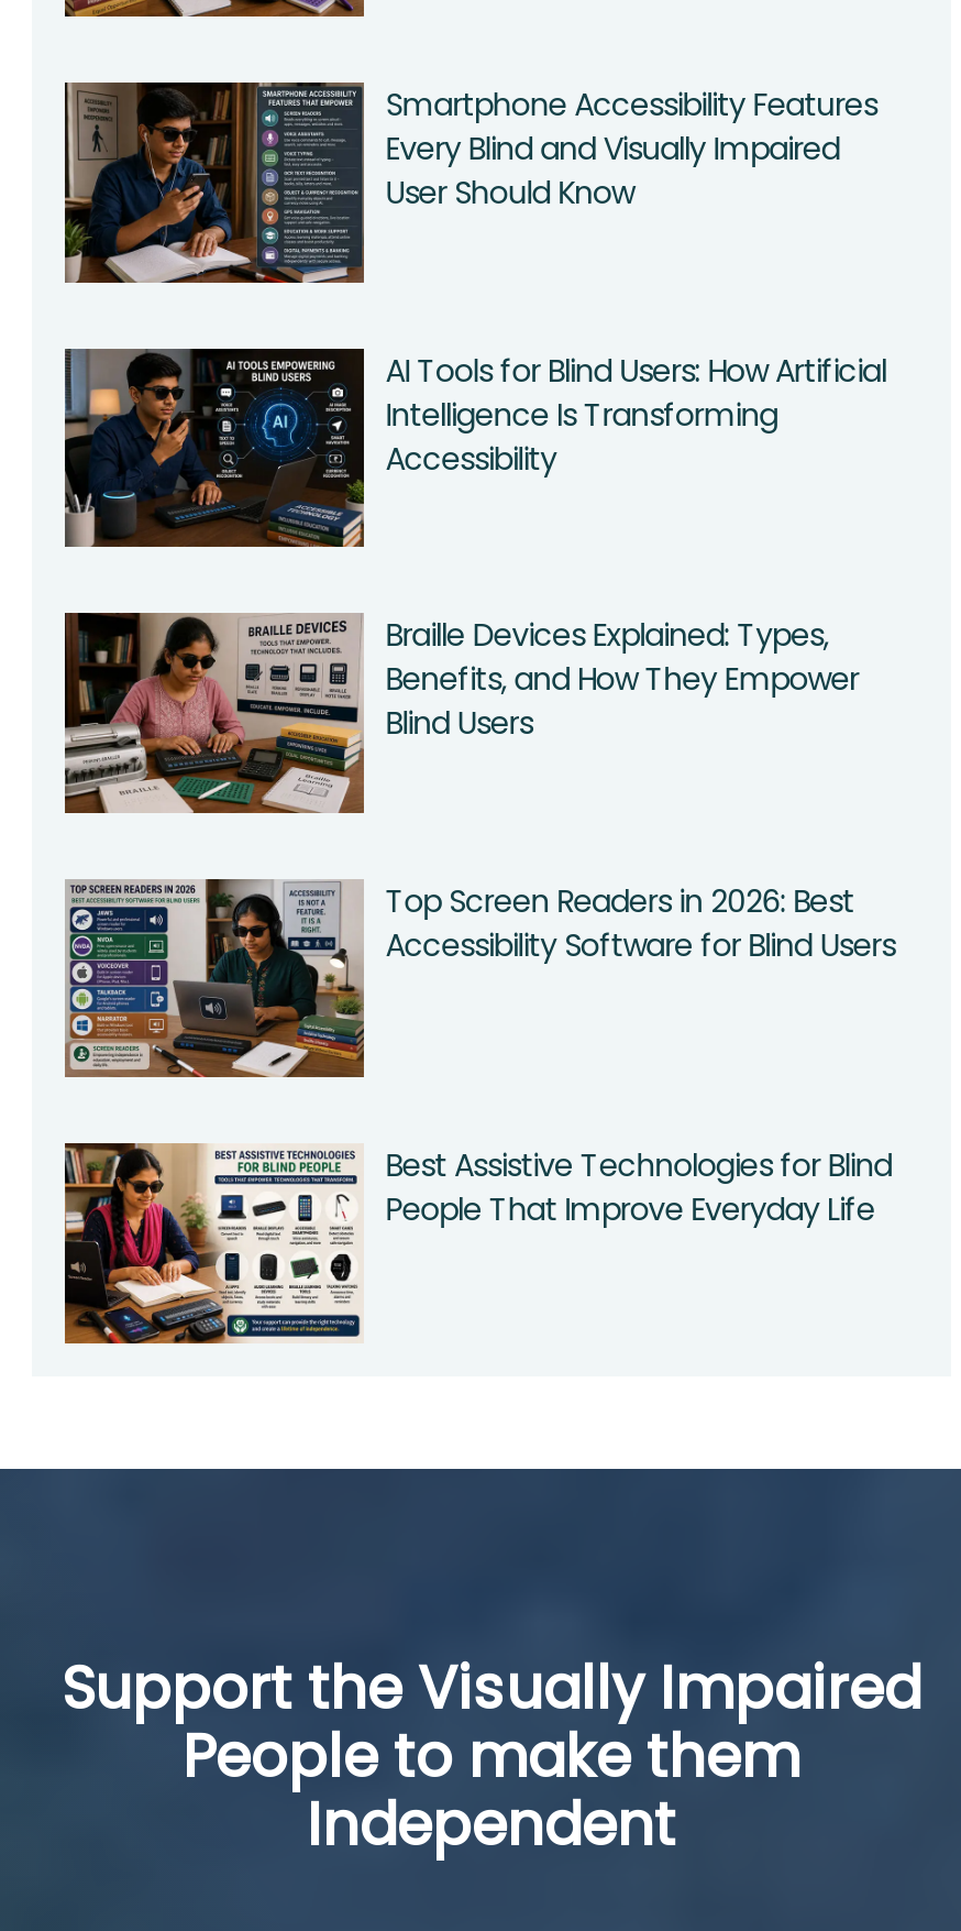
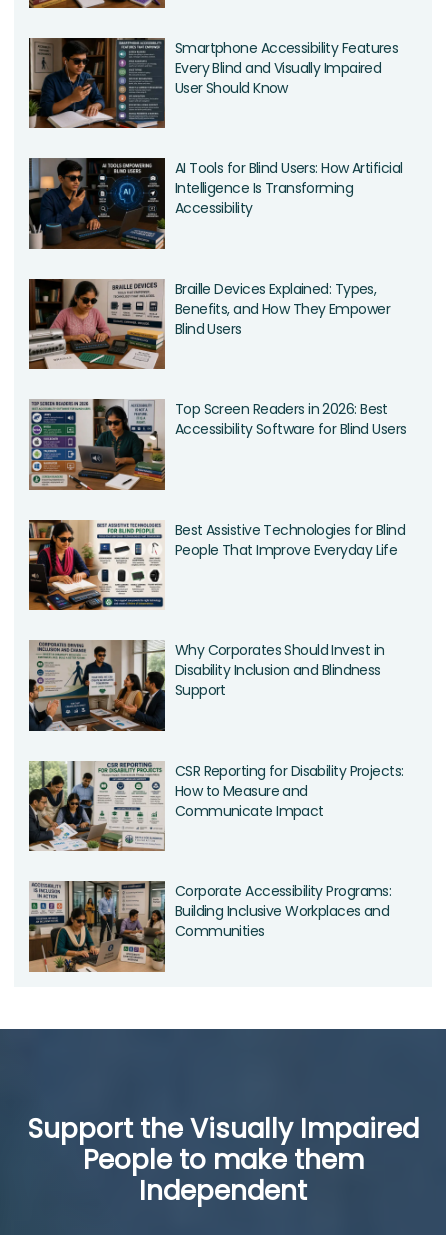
none -> [28,761,403,851] [image] | CSR Reporting for Disability Projects: | How to Measure and | Communicate Impact
none -> [28,880,391,973] [image] | Corporate Accessibility Programs: | Building Inclusive Workplaces and | Communities
none -> [29,640,384,732] [image] | Why Corporates Should Invest in | Disability Inclusion and Blindness | Support

